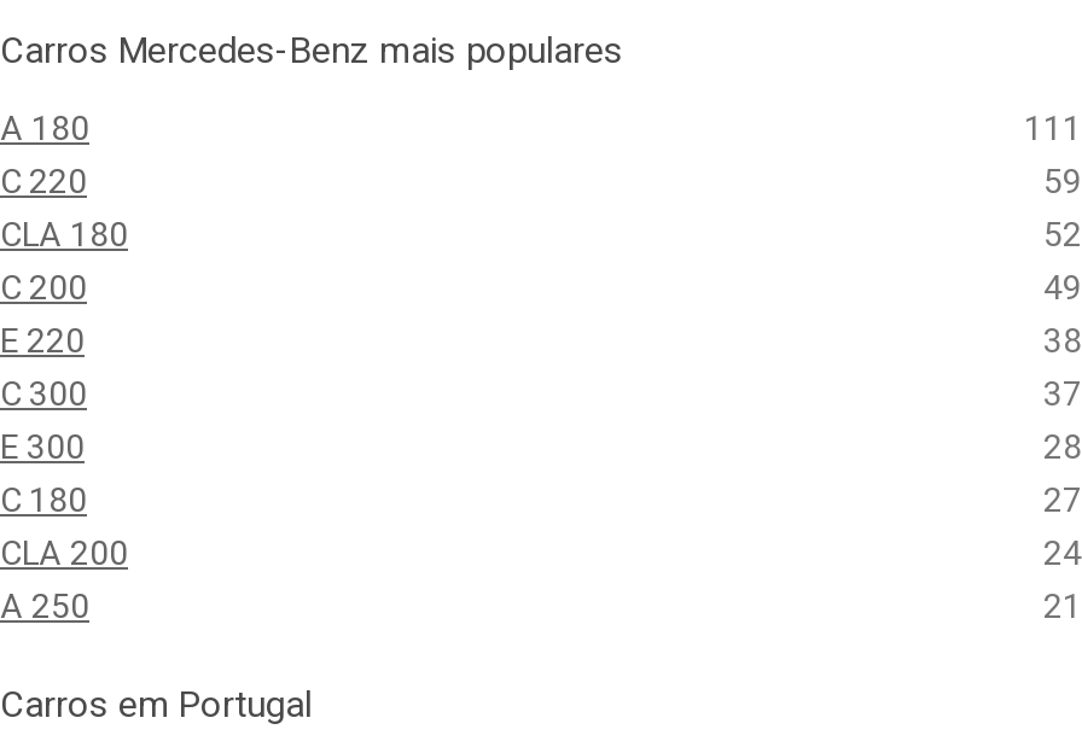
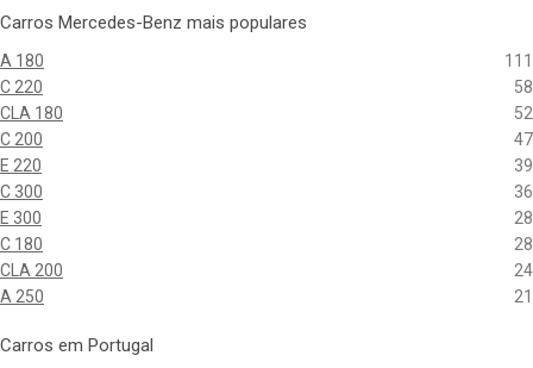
[1043,162,1082,200] 59 -> [514,77,533,96] 58
[1043,268,1082,307] 49 -> [514,130,533,149] 47
[1043,321,1082,360] 38 -> [514,156,533,175] 39
[1043,374,1082,413] 37 -> [514,182,533,201] 36
[1043,480,1082,519] 27 -> [514,235,533,254] 28

